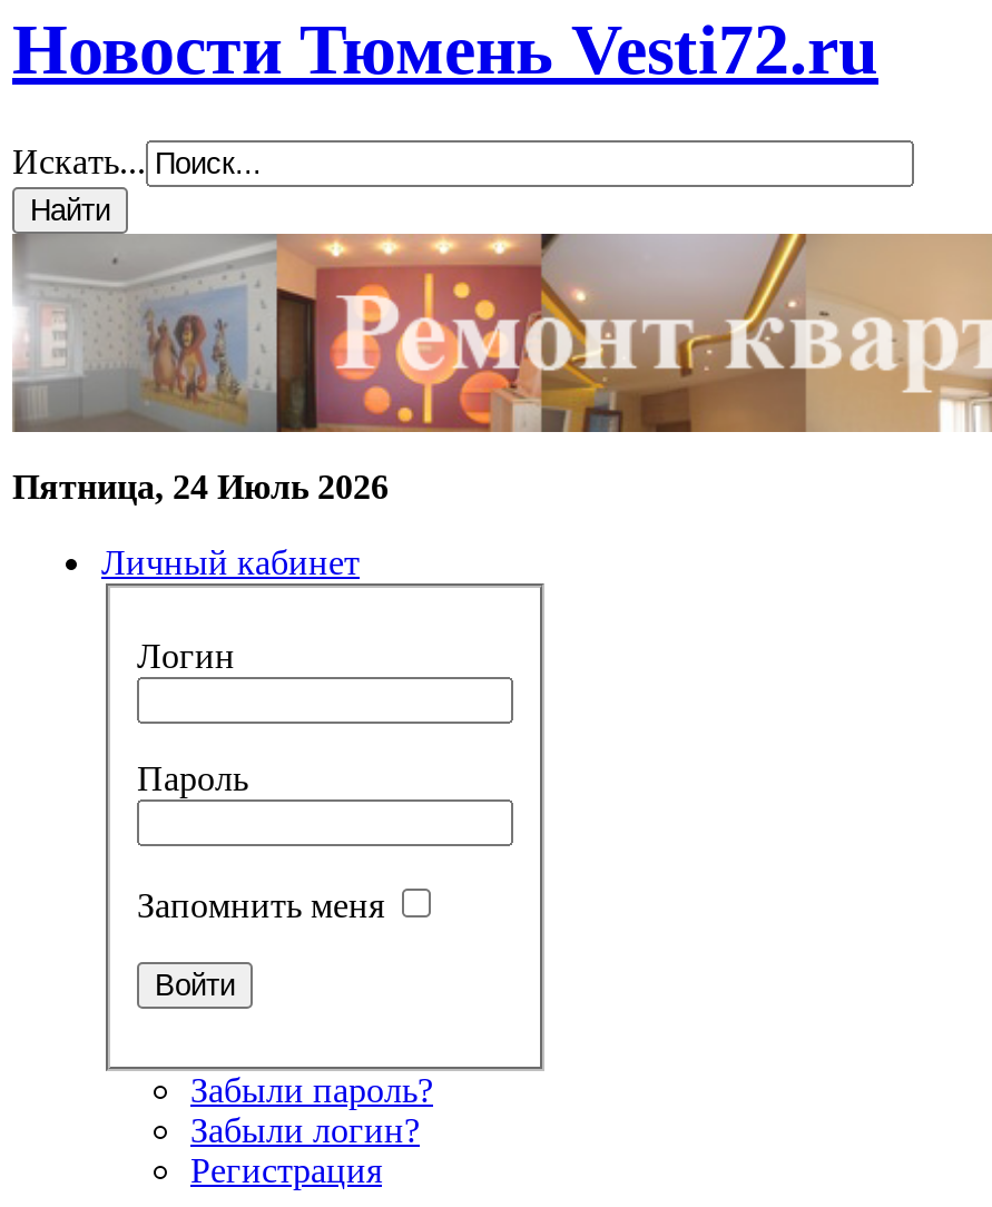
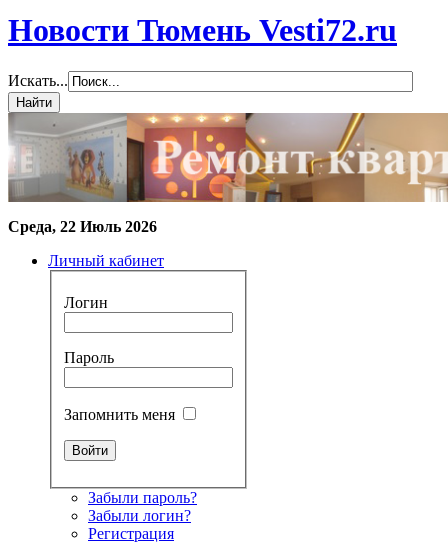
[12,468,389,506] Пятница, 24 Июль 2026 -> [8,218,157,235] Среда, 22 Июль 2026

